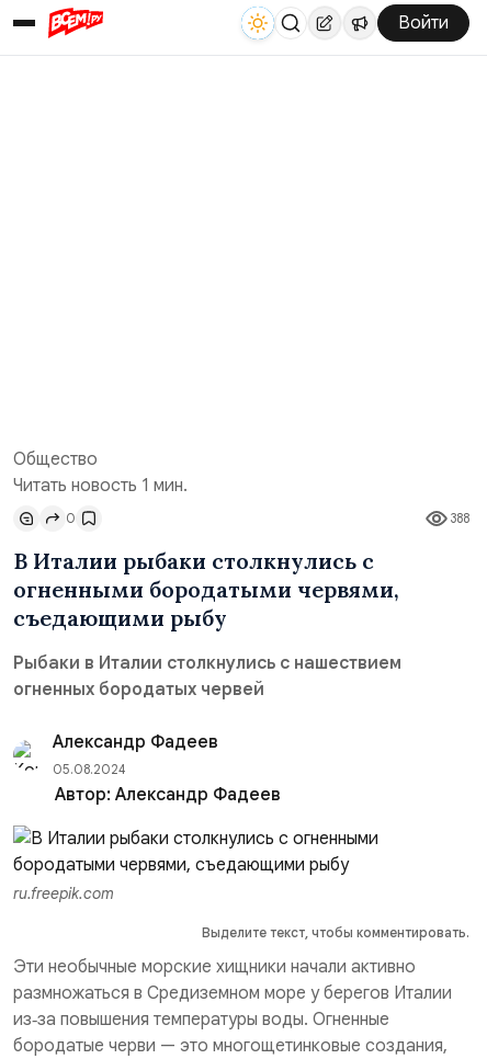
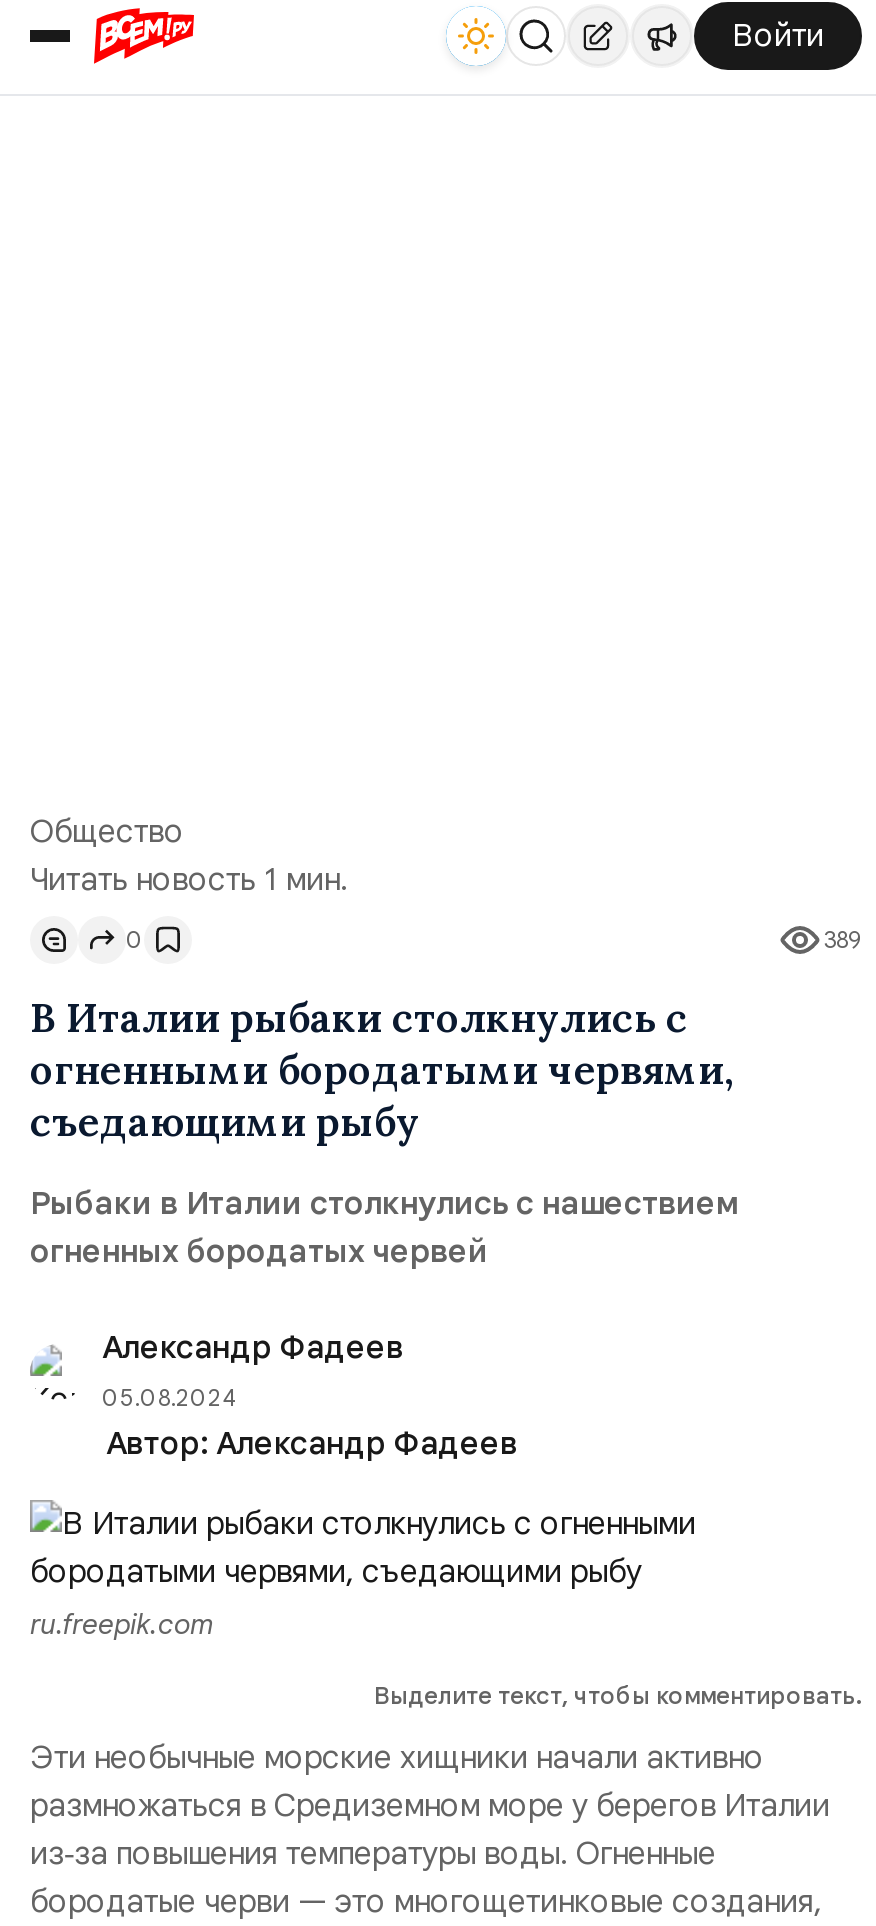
[450,510,469,526] 388 -> [824,924,862,954] 389

